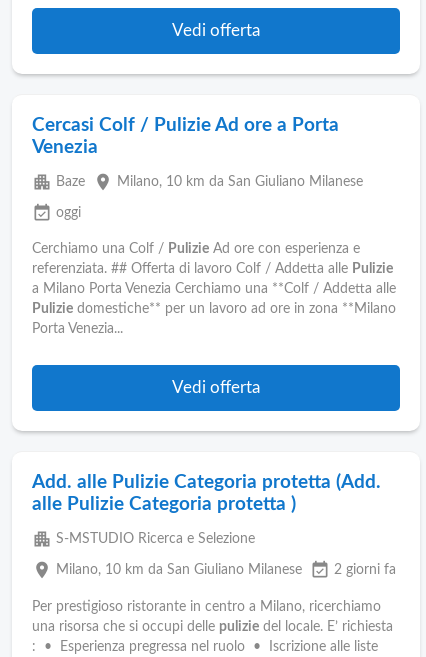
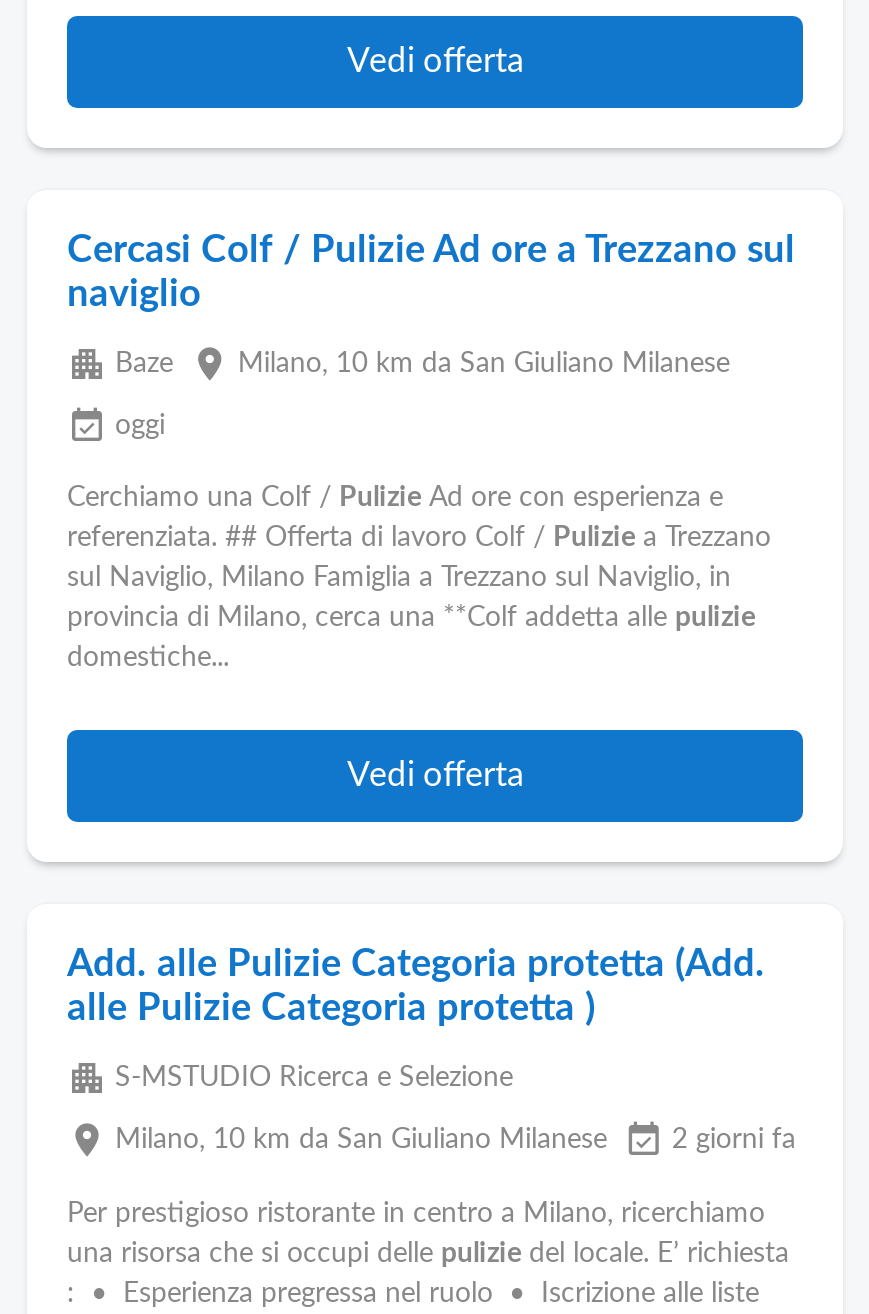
[32,116,339,157] Cercasi Colf / Pulizie Ad ore a Porta | Venezia -> [67,232,795,314] Cercasi Colf / Pulizie Ad ore a Trezzano sul | naviglio
[32,262,396,336] referenziata. ## Offerta di lavoro Colf / Addetta alle Pulizie | a Milano Porta Venezia Cerchiamo una **Colf / Addetta alle | Pulizie domestiche** per un lavoro ad ore in zona **Milano | Porta Venezia... -> [67,524,771,672] referenziata. ## Offerta di lavoro Colf / Pulizie a Trezzano | sul Naviglio, Milano Famiglia a Trezzano sul Naviglio, in | provincia di Milano, cerca una **Colf addetta alle pulizie | domestiche...

